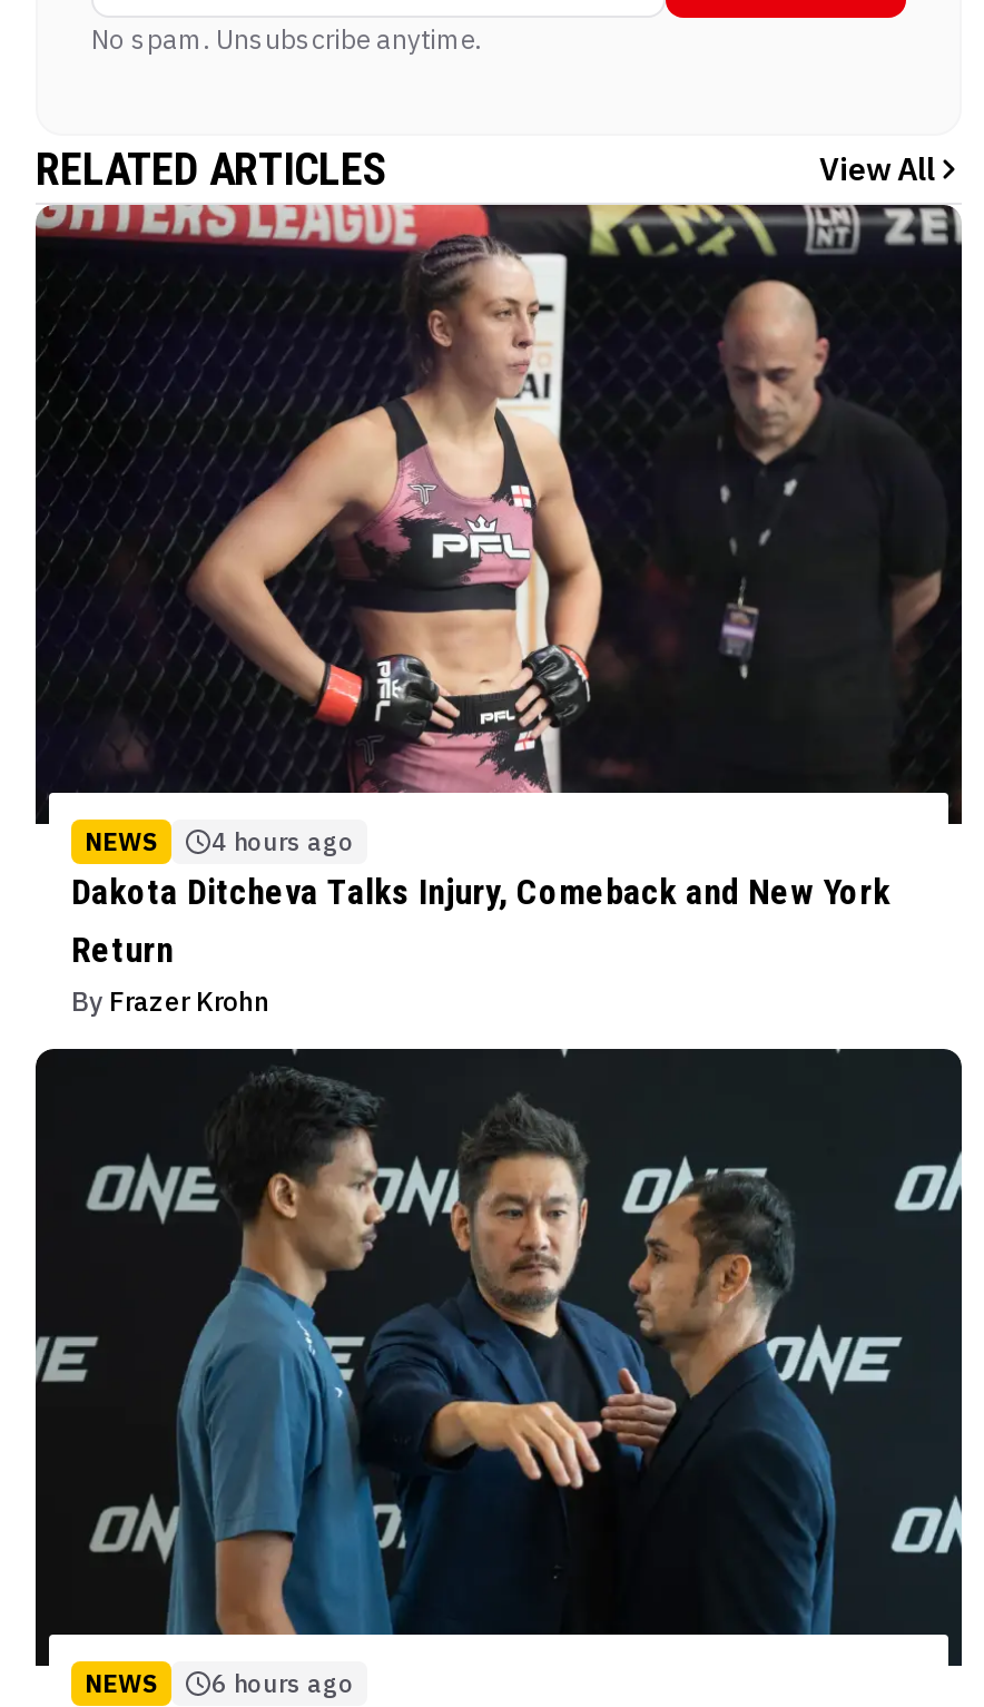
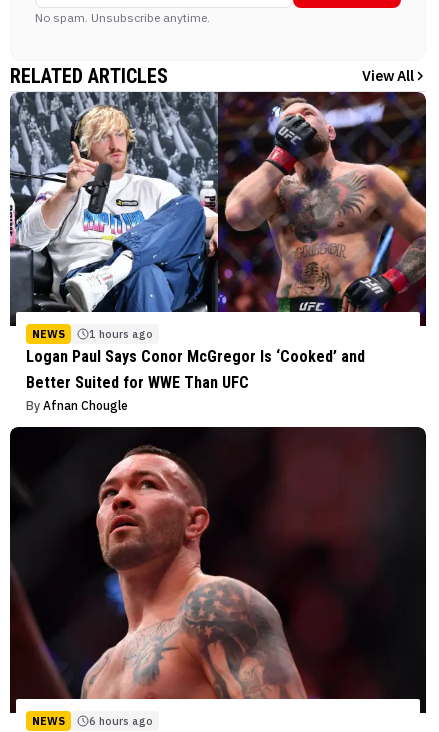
[33,203,962,1017] [image] | 4 hours ago | Dakota Ditcheva Talks Injury, Comeback and New York | Return | By Frazer Krohn -> [9,91,427,413] [image] | 1 hours ago | Logan Paul Says Conor McGregor Is ‘Cooked’ and | Better Suited for WWE Than UFC | By Afnan Chougle
[36,1047,964,1637] [image] -> [11,426,426,700] [image]

